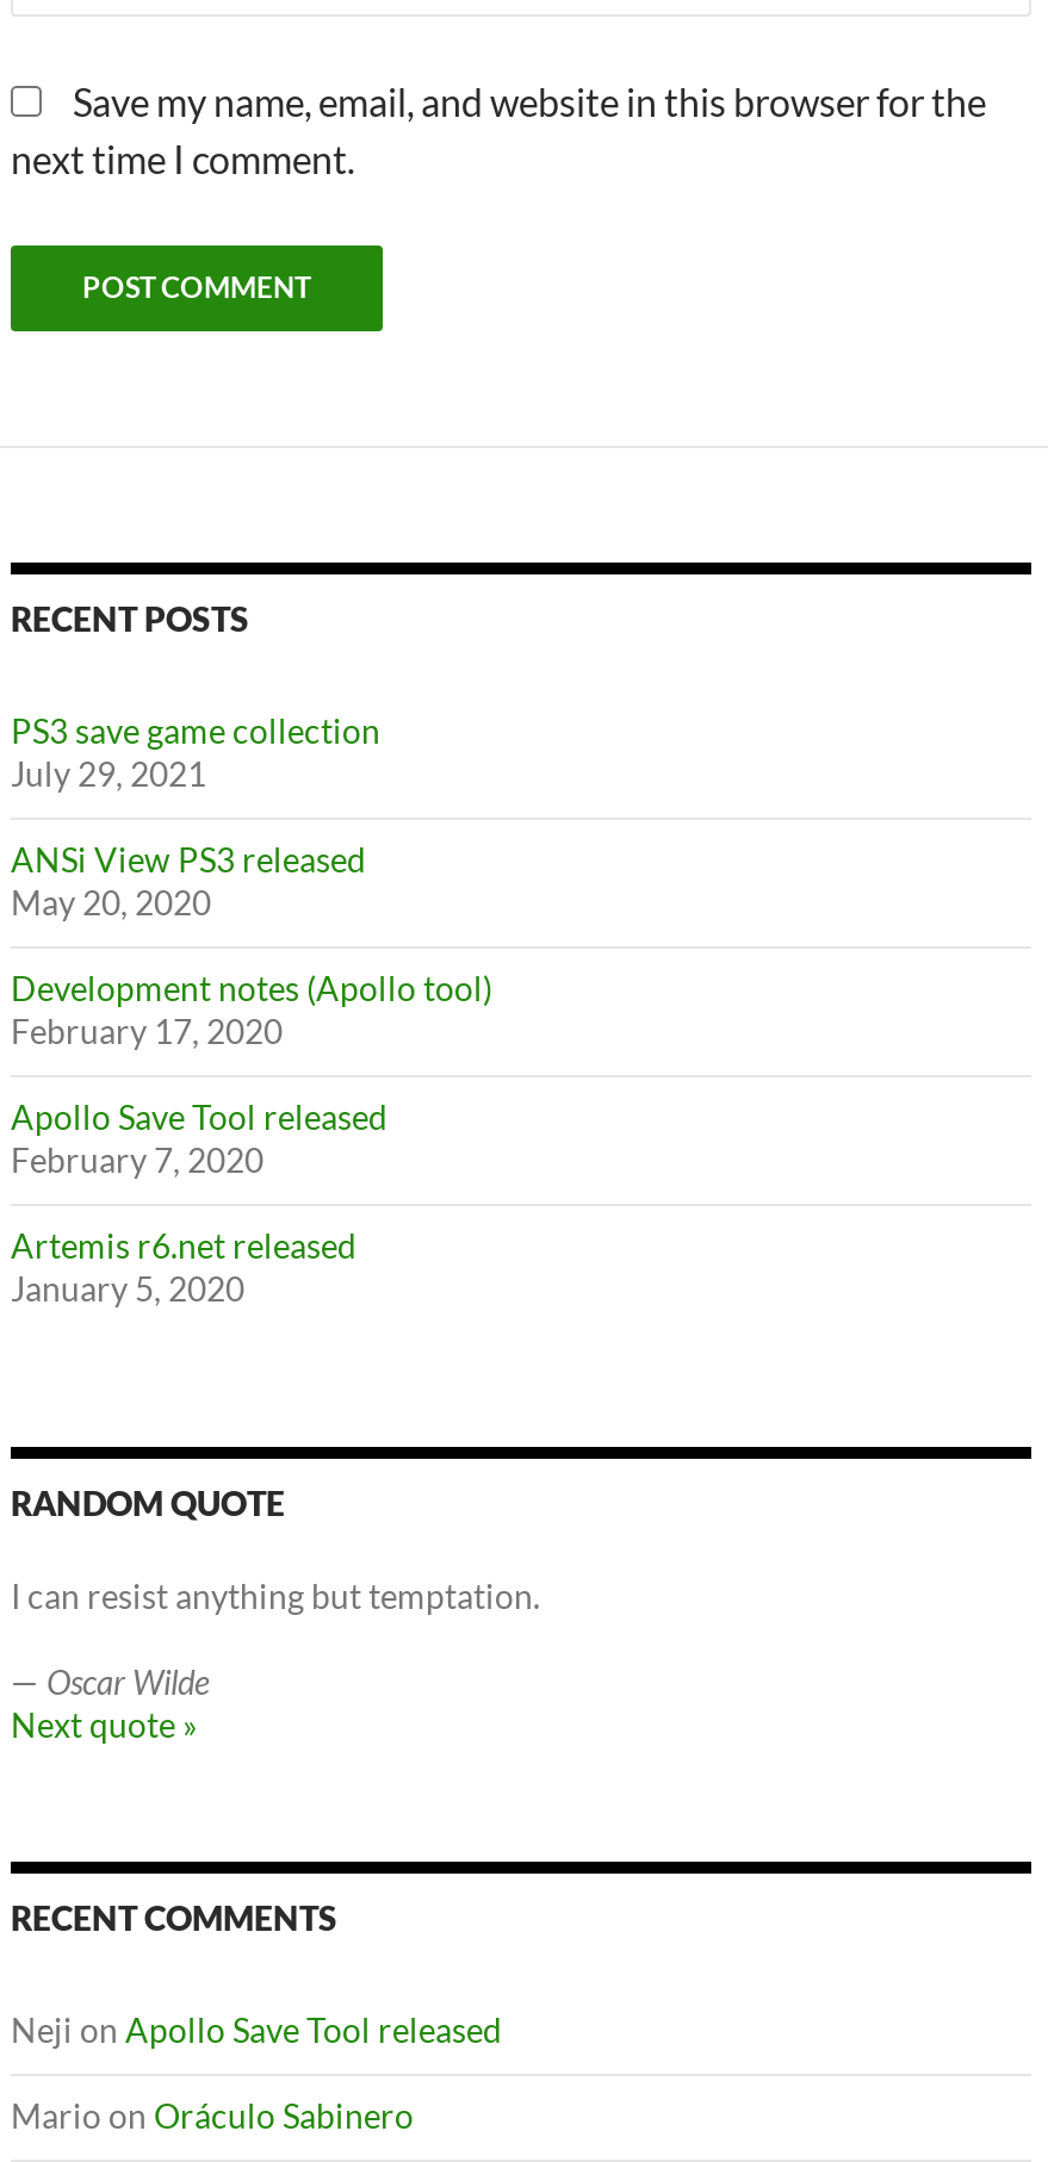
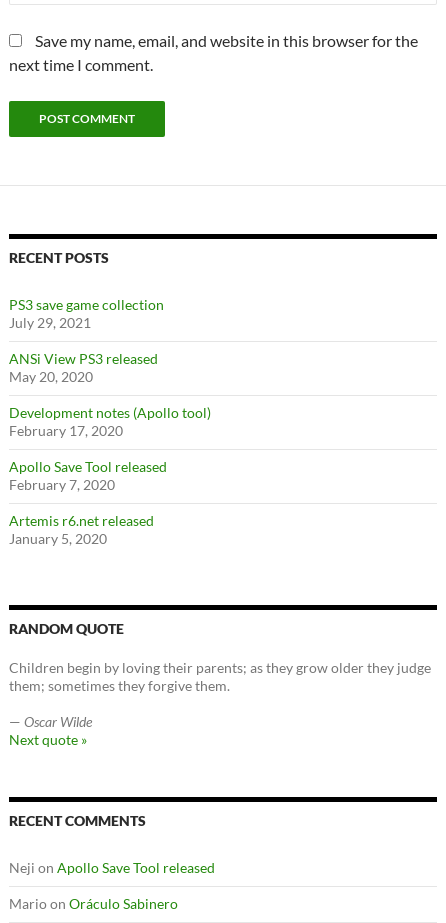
[11,1575,540,1616] I can resist anything but temptation. -> [9,659,431,694] Children begin by loving their parents; as they grow older they judge | them; sometimes they forgive them.

